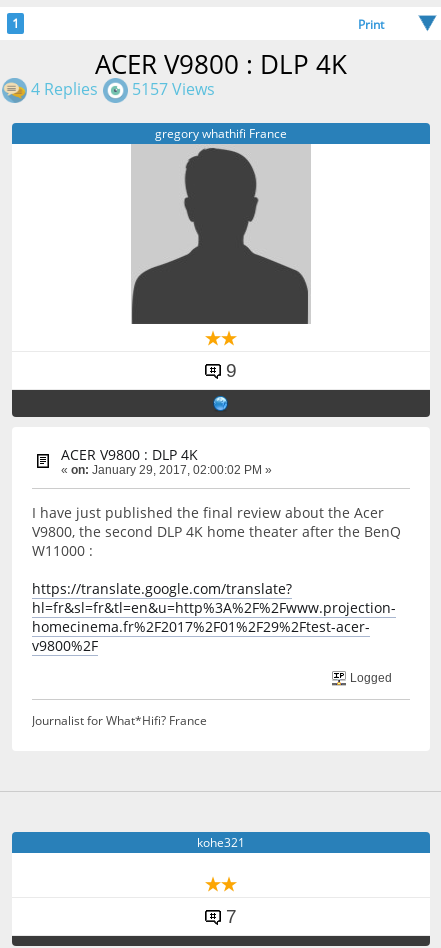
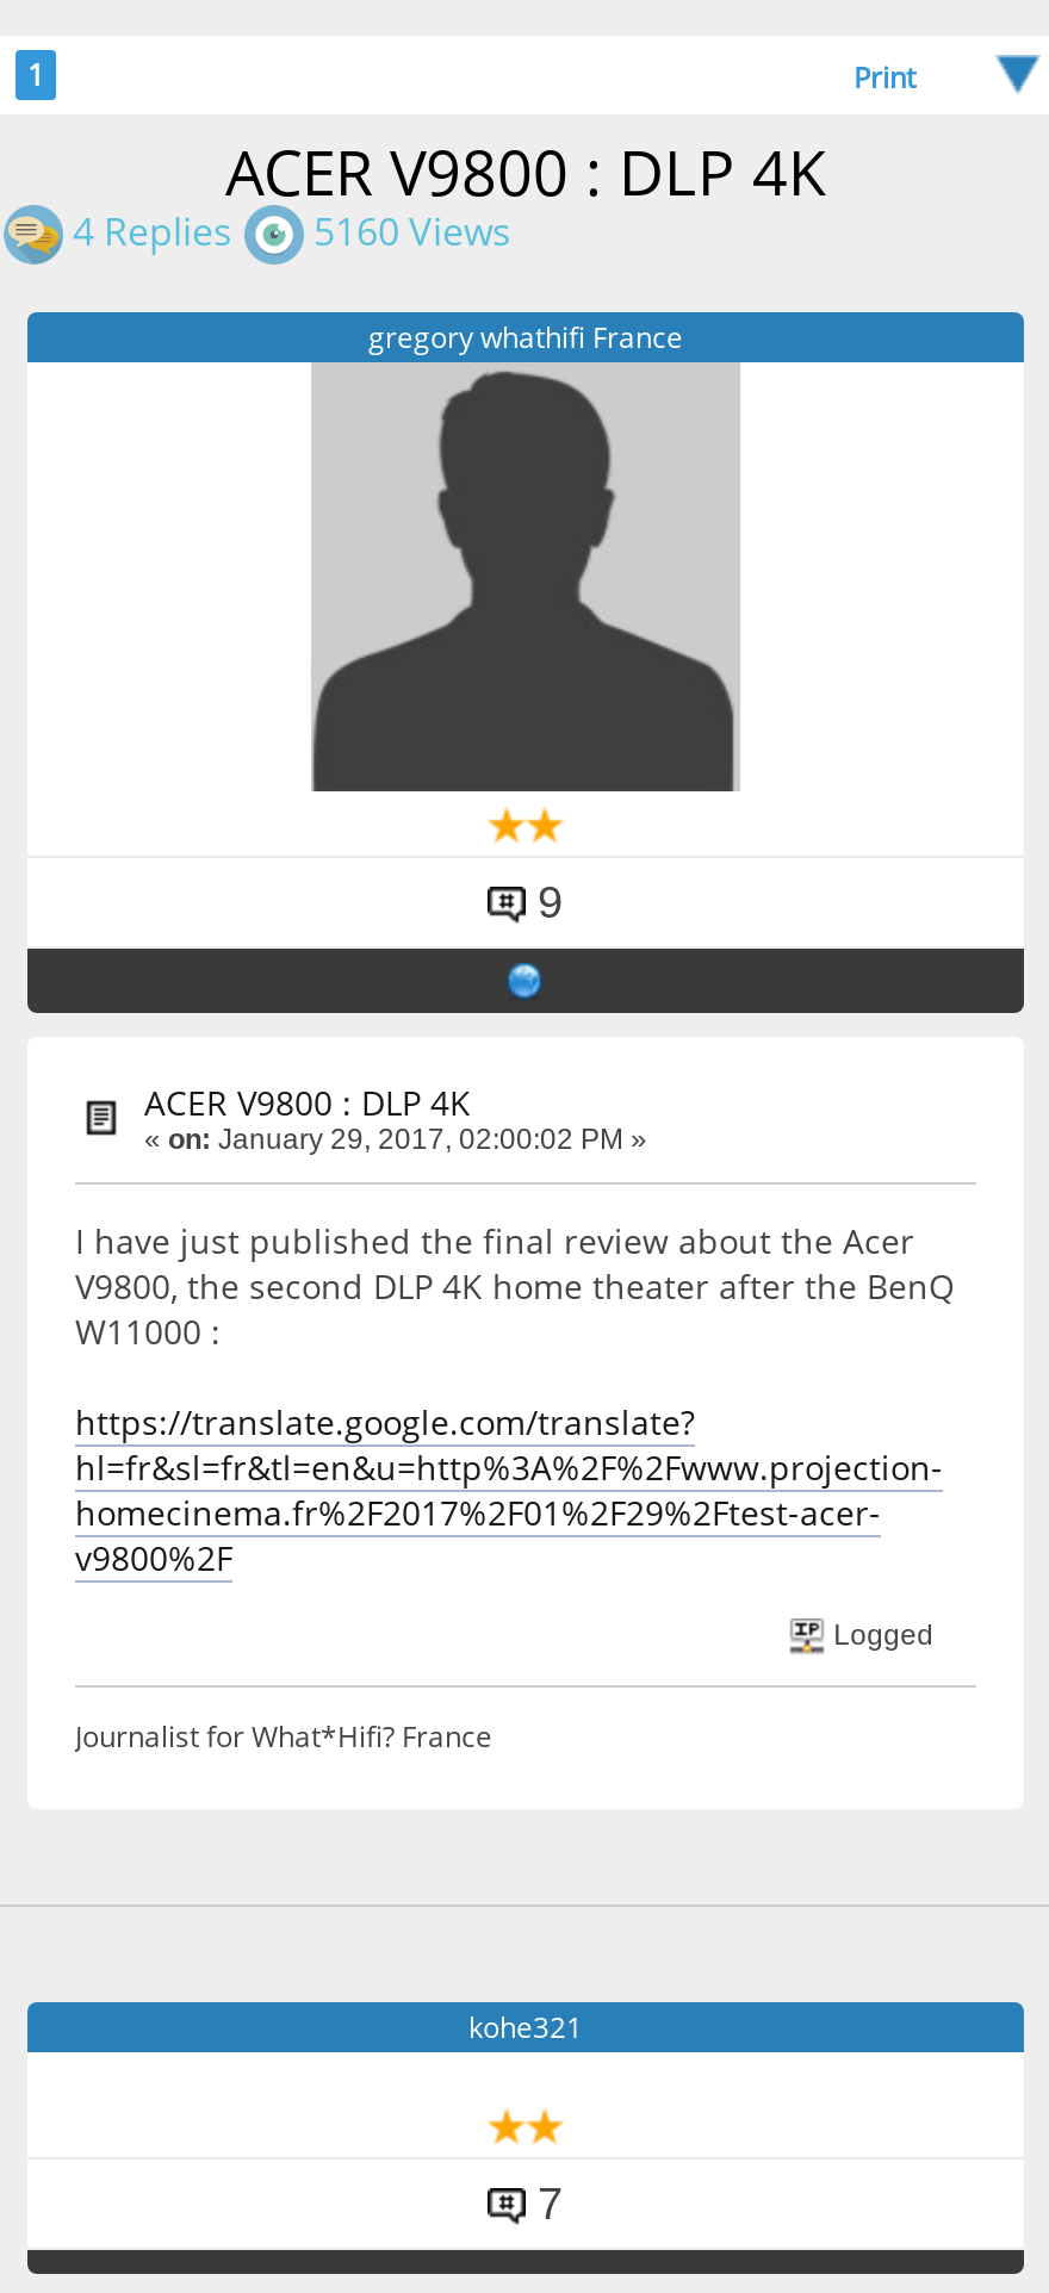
[27,78,215,100] 4 Replies 5157 Views -> [63,205,511,257] 4 Replies 5160 Views

